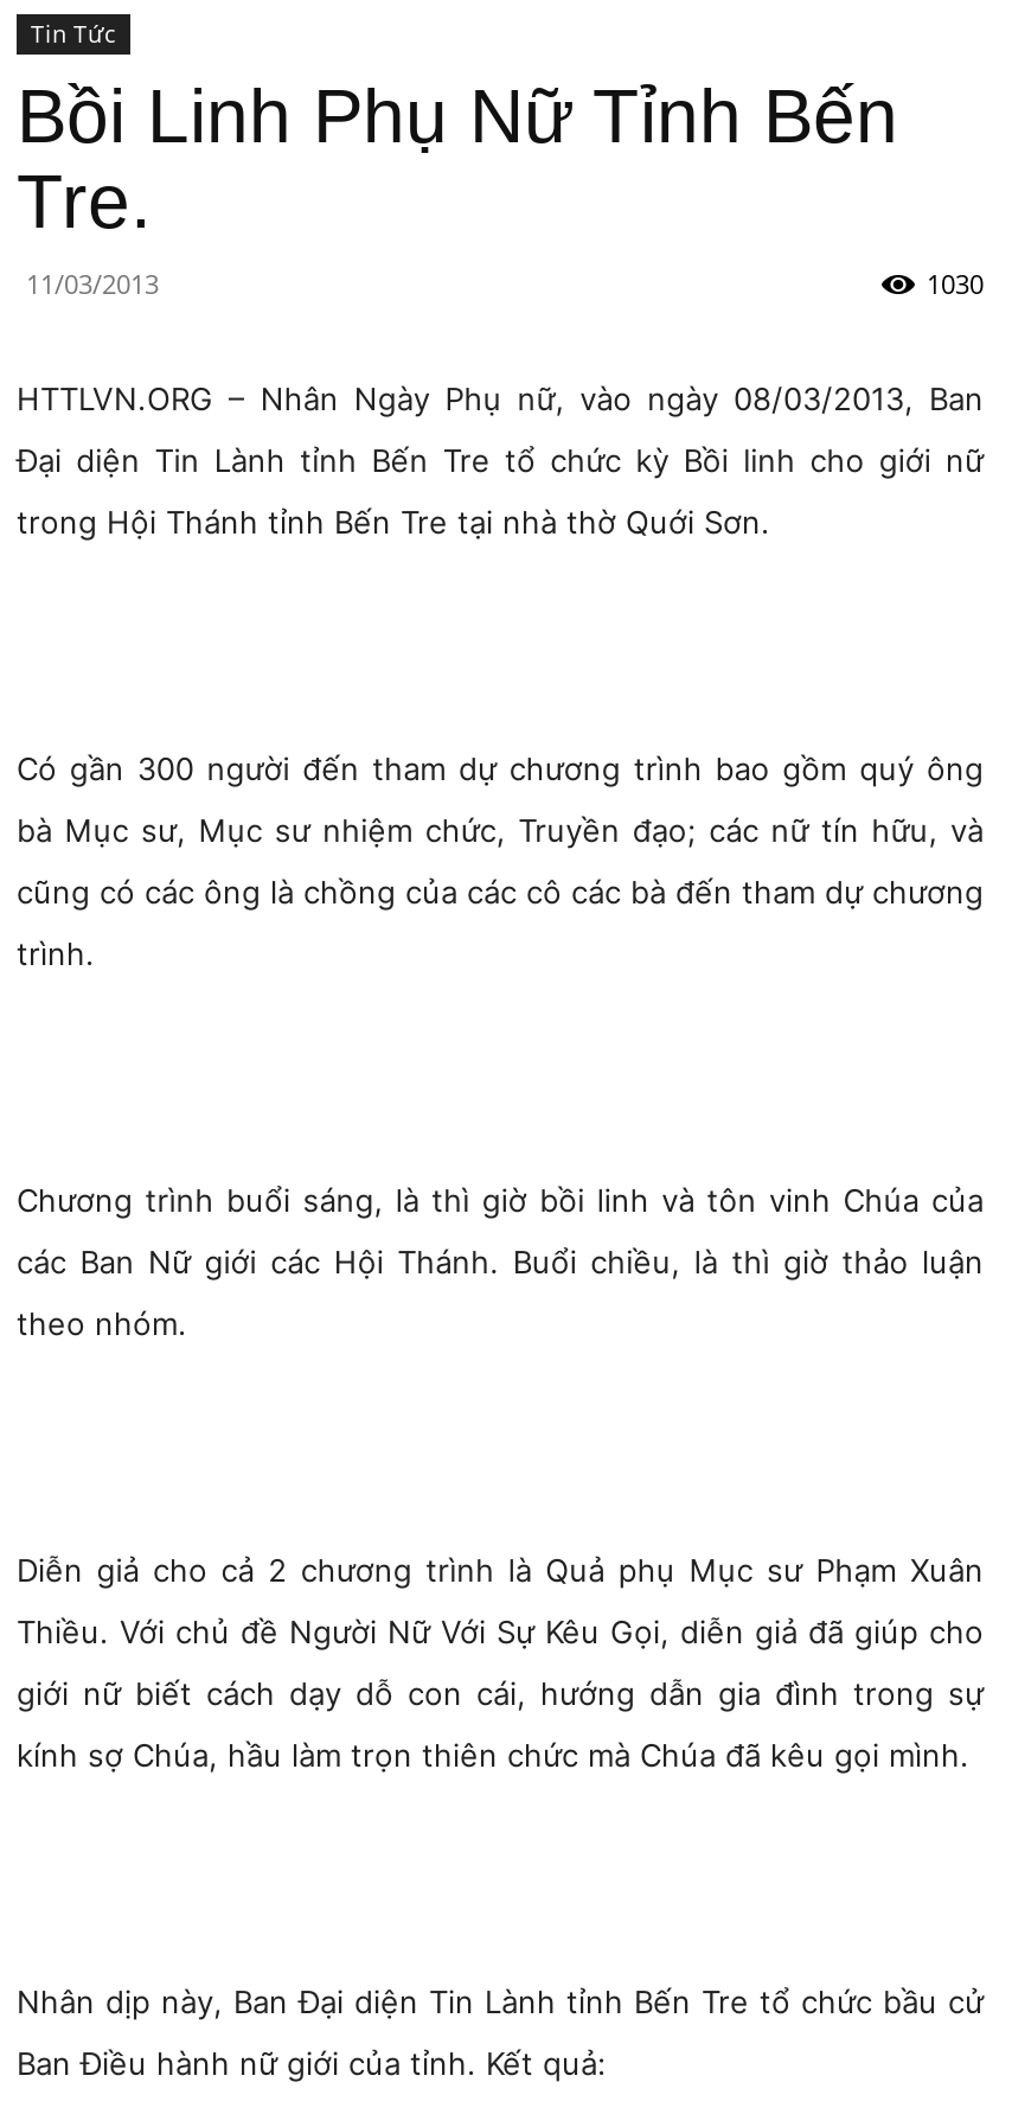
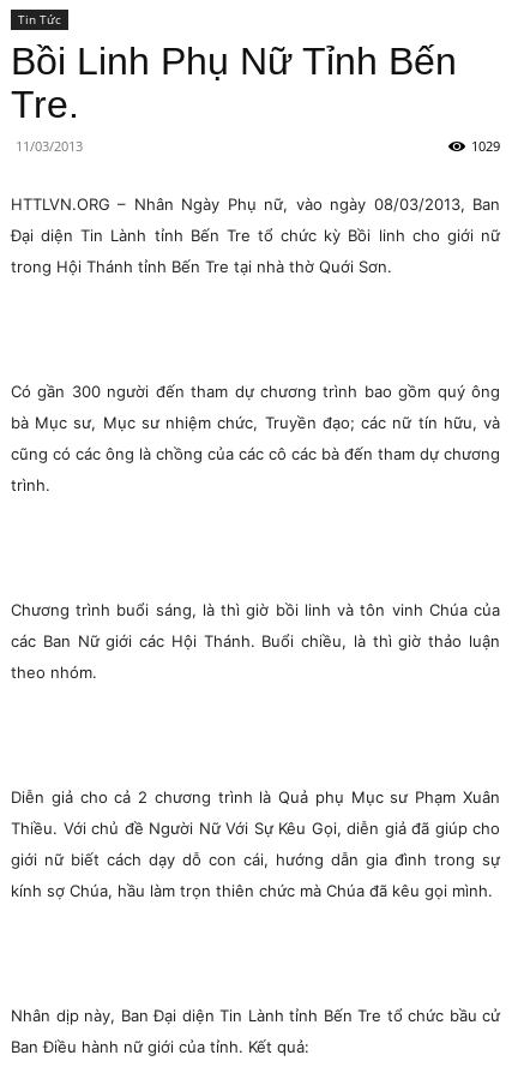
[927,266,984,301] 1030 -> [471,137,500,155] 1029

